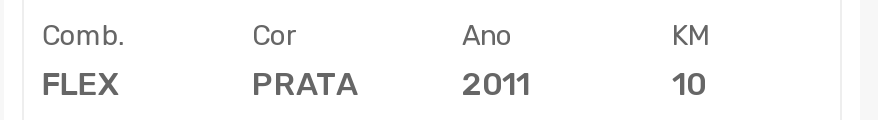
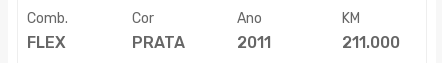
[672,64,706,102] 10 -> [342,33,400,52] 211.000

